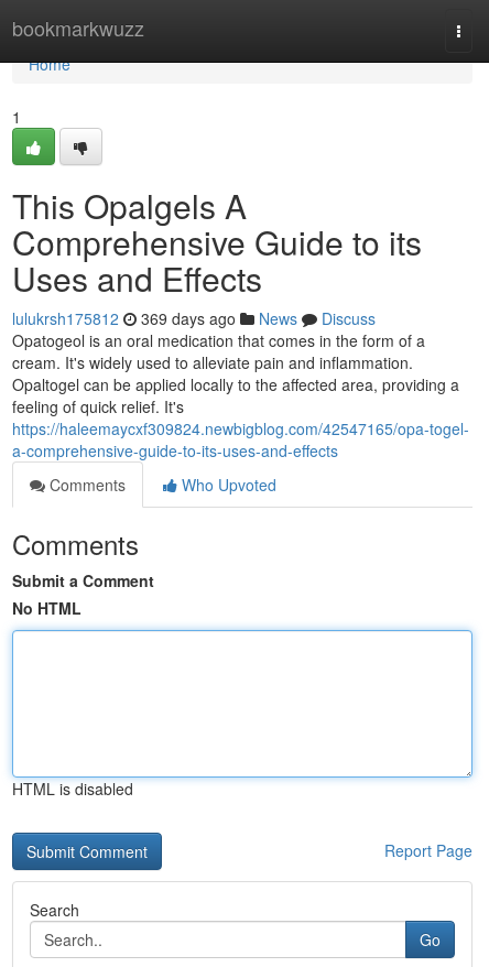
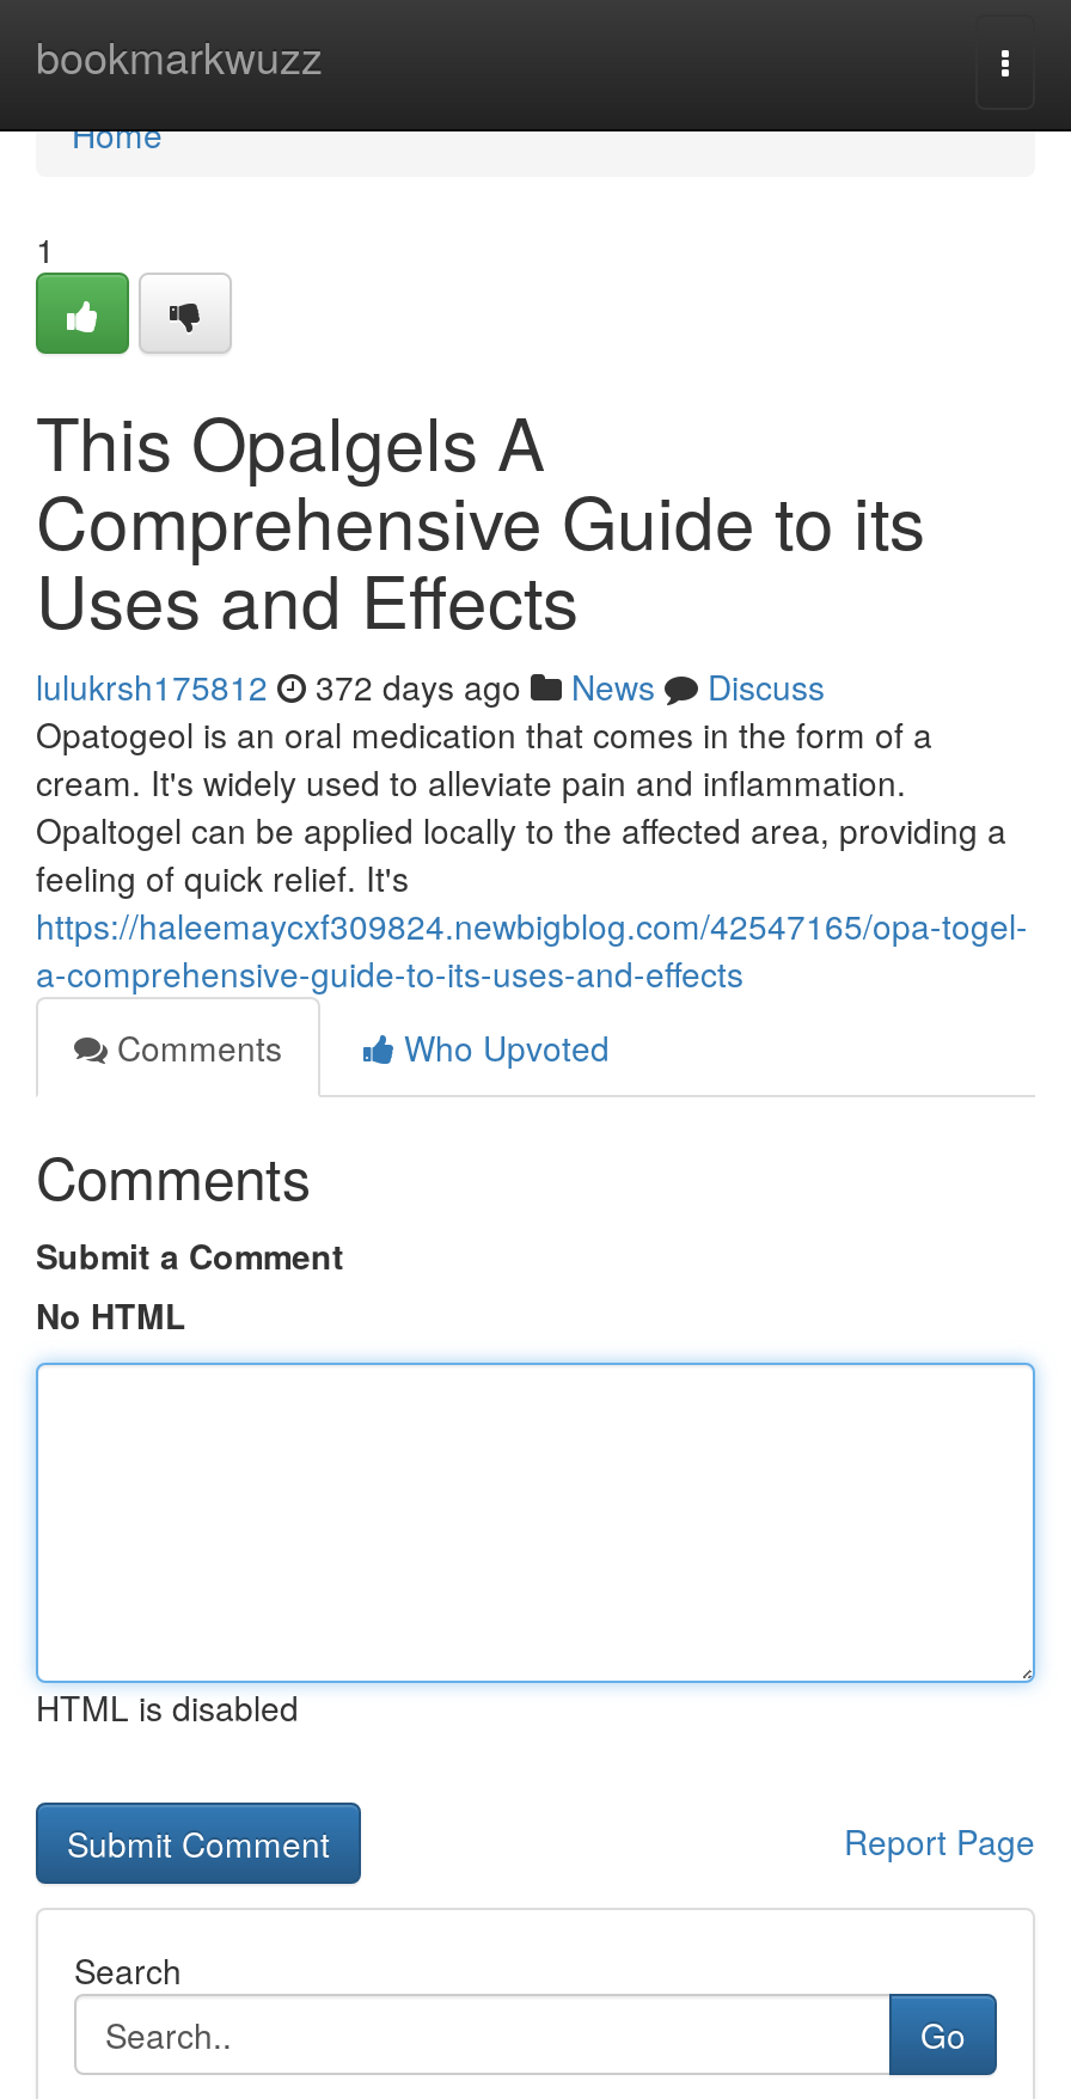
[12,307,376,329] lulukrsh175812 369 days ago News Discuss -> [36,662,825,710] lulukrsh175812 372 days ago News Discuss

